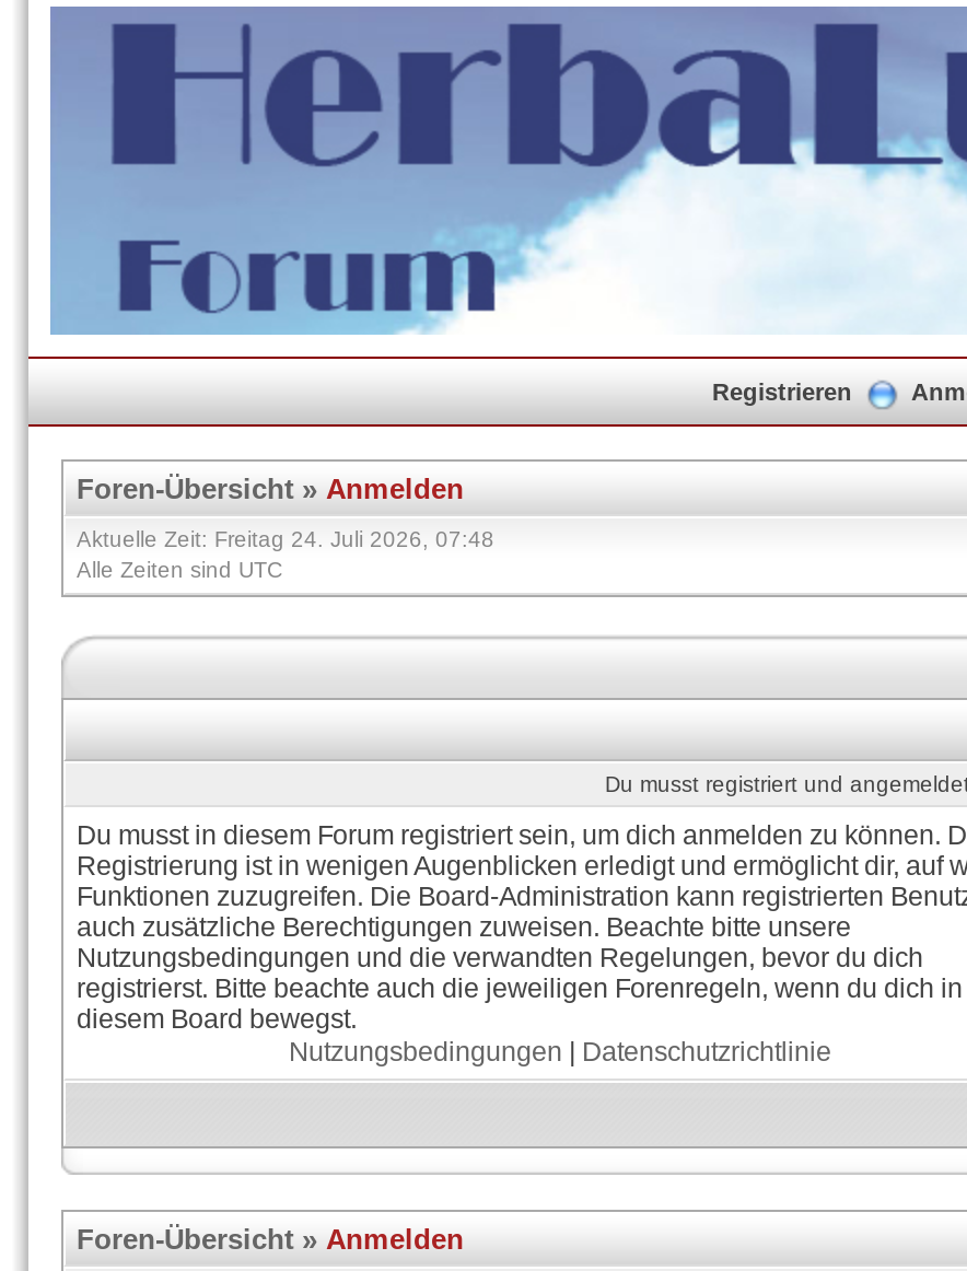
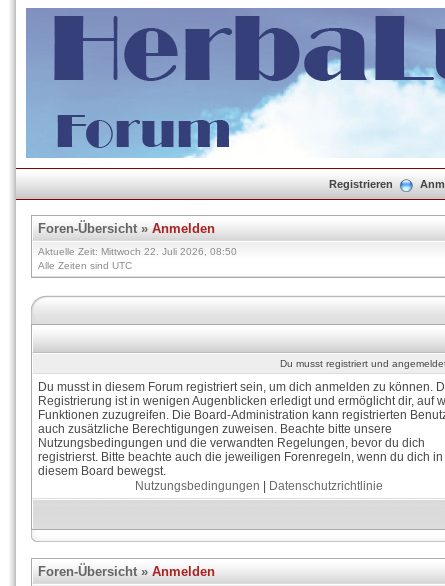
[77,527,494,551] Aktuelle Zeit: Freitag 24. Juli 2026, 07:48 -> [38,246,237,257] Aktuelle Zeit: Mittwoch 22. Juli 2026, 08:50

